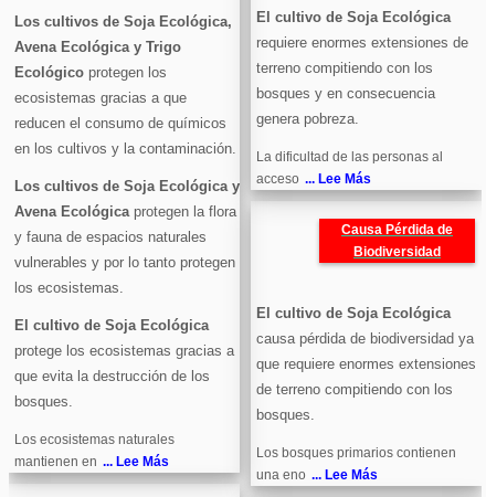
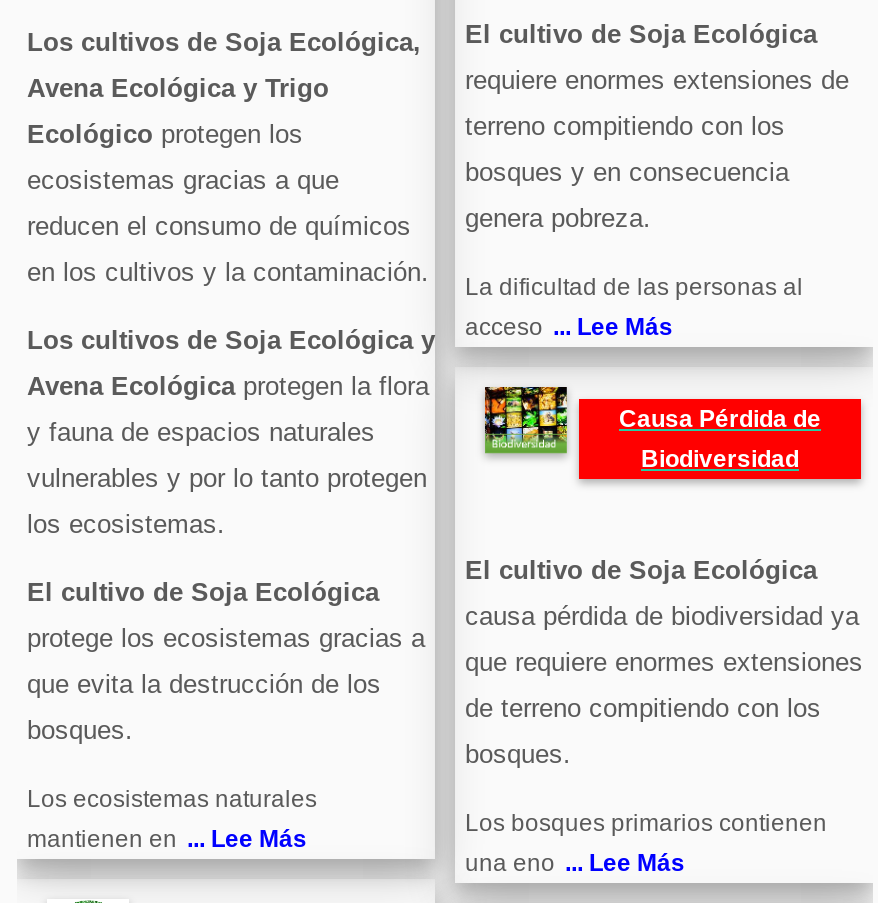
none -> [483,385,569,459] [image]

